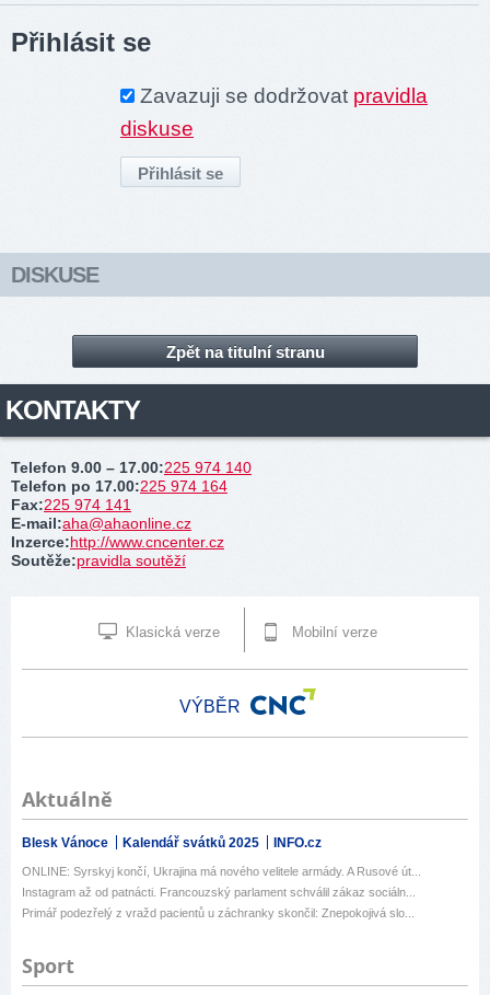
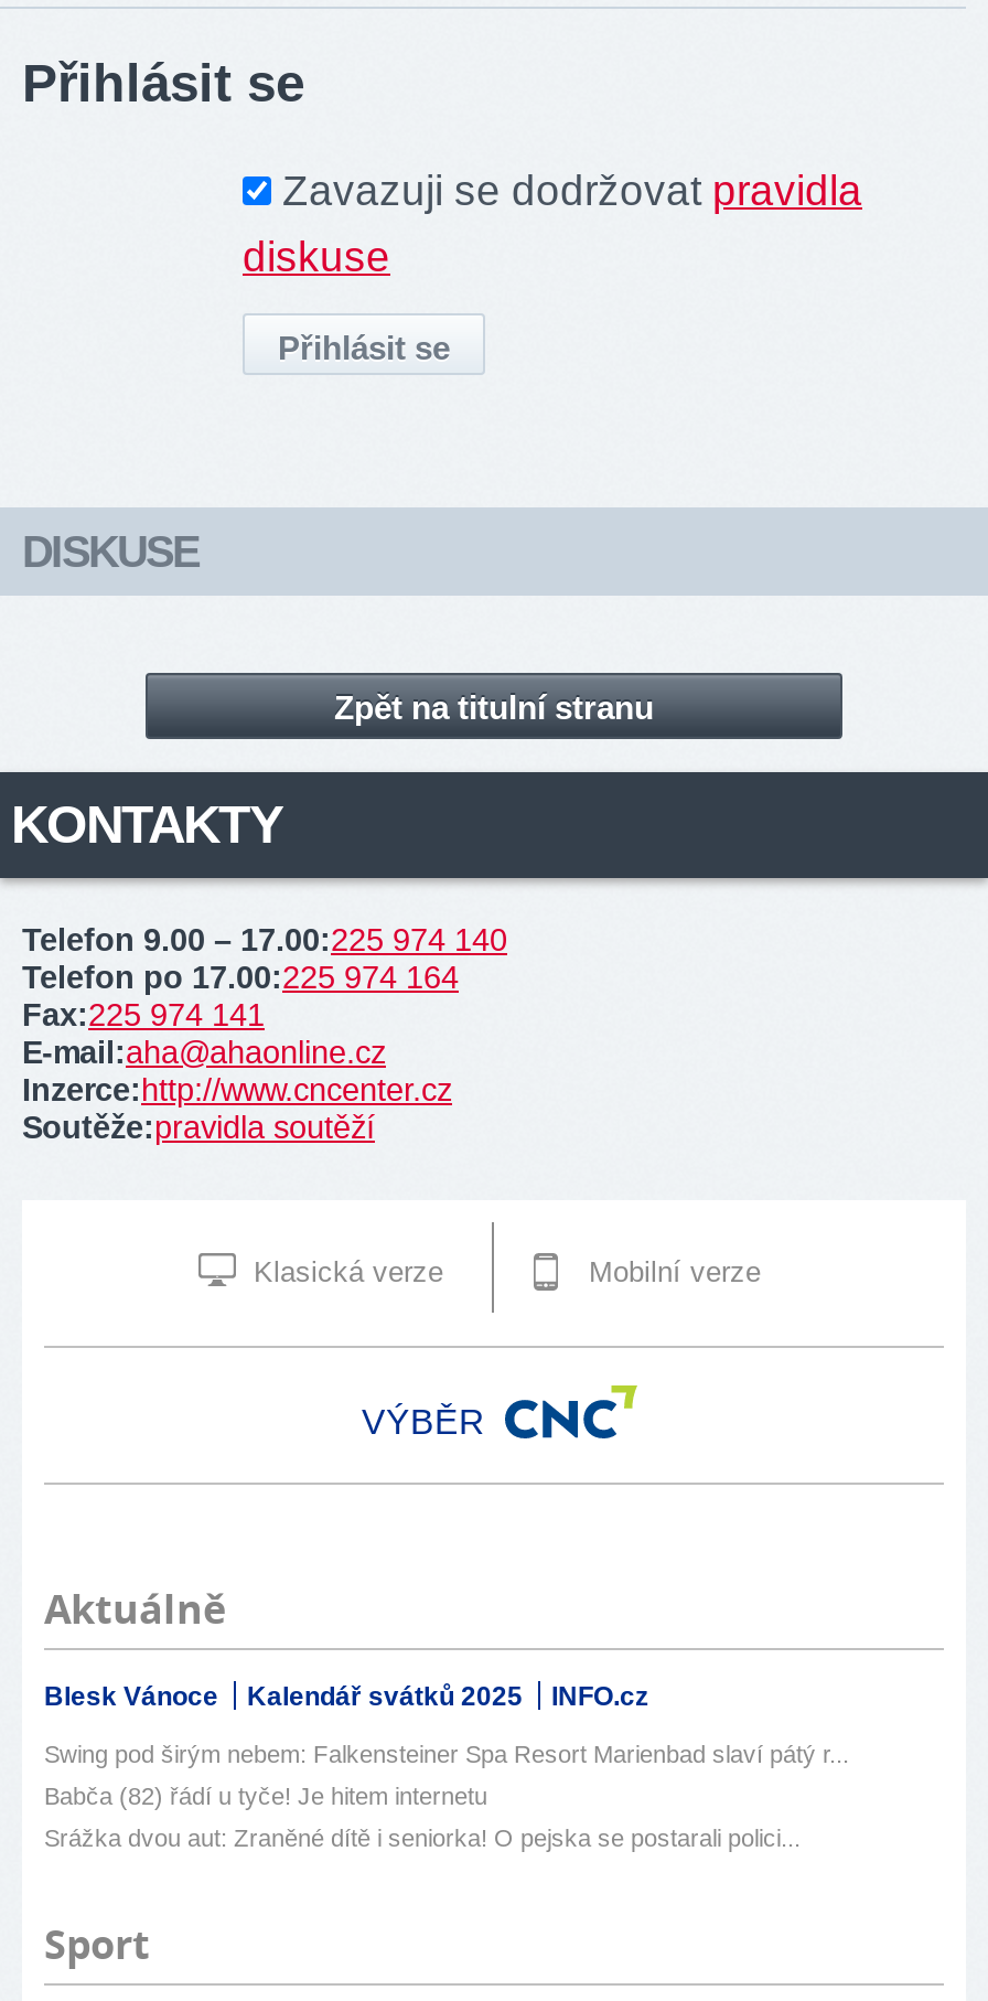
[22,865,421,878] ONLINE: Syrskyj končí, Ukrajina má nového velitele armády. A Rusové út... -> [44,1741,849,1767] Swing pod širým nebem: Falkensteiner Spa Resort Marienbad slaví pátý r...
[22,886,416,899] Instagram až od patnácti. Francouzský parlament schválil zákaz sociáln... -> [44,1783,487,1809] Babča (82) řádí u tyče! Je hitem internetu
[22,906,415,919] Primář podezřelý z vražd pacientů u záchranky skončil: Znepokojivá slo... -> [44,1825,801,1851] Srážka dvou aut: Zraněné dítě i seniorka! O pejska se postarali polici...

